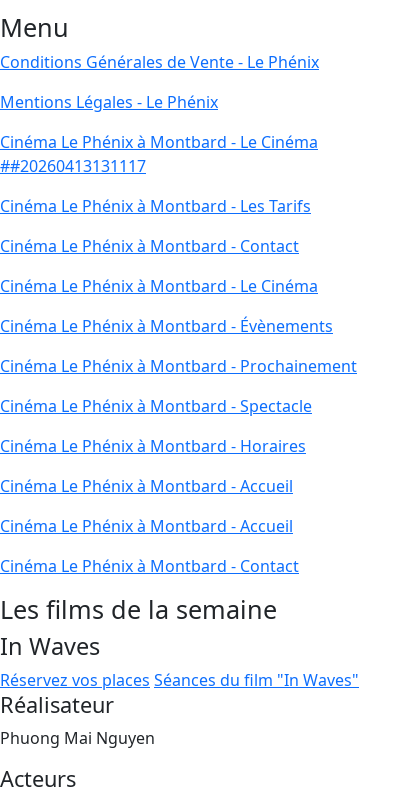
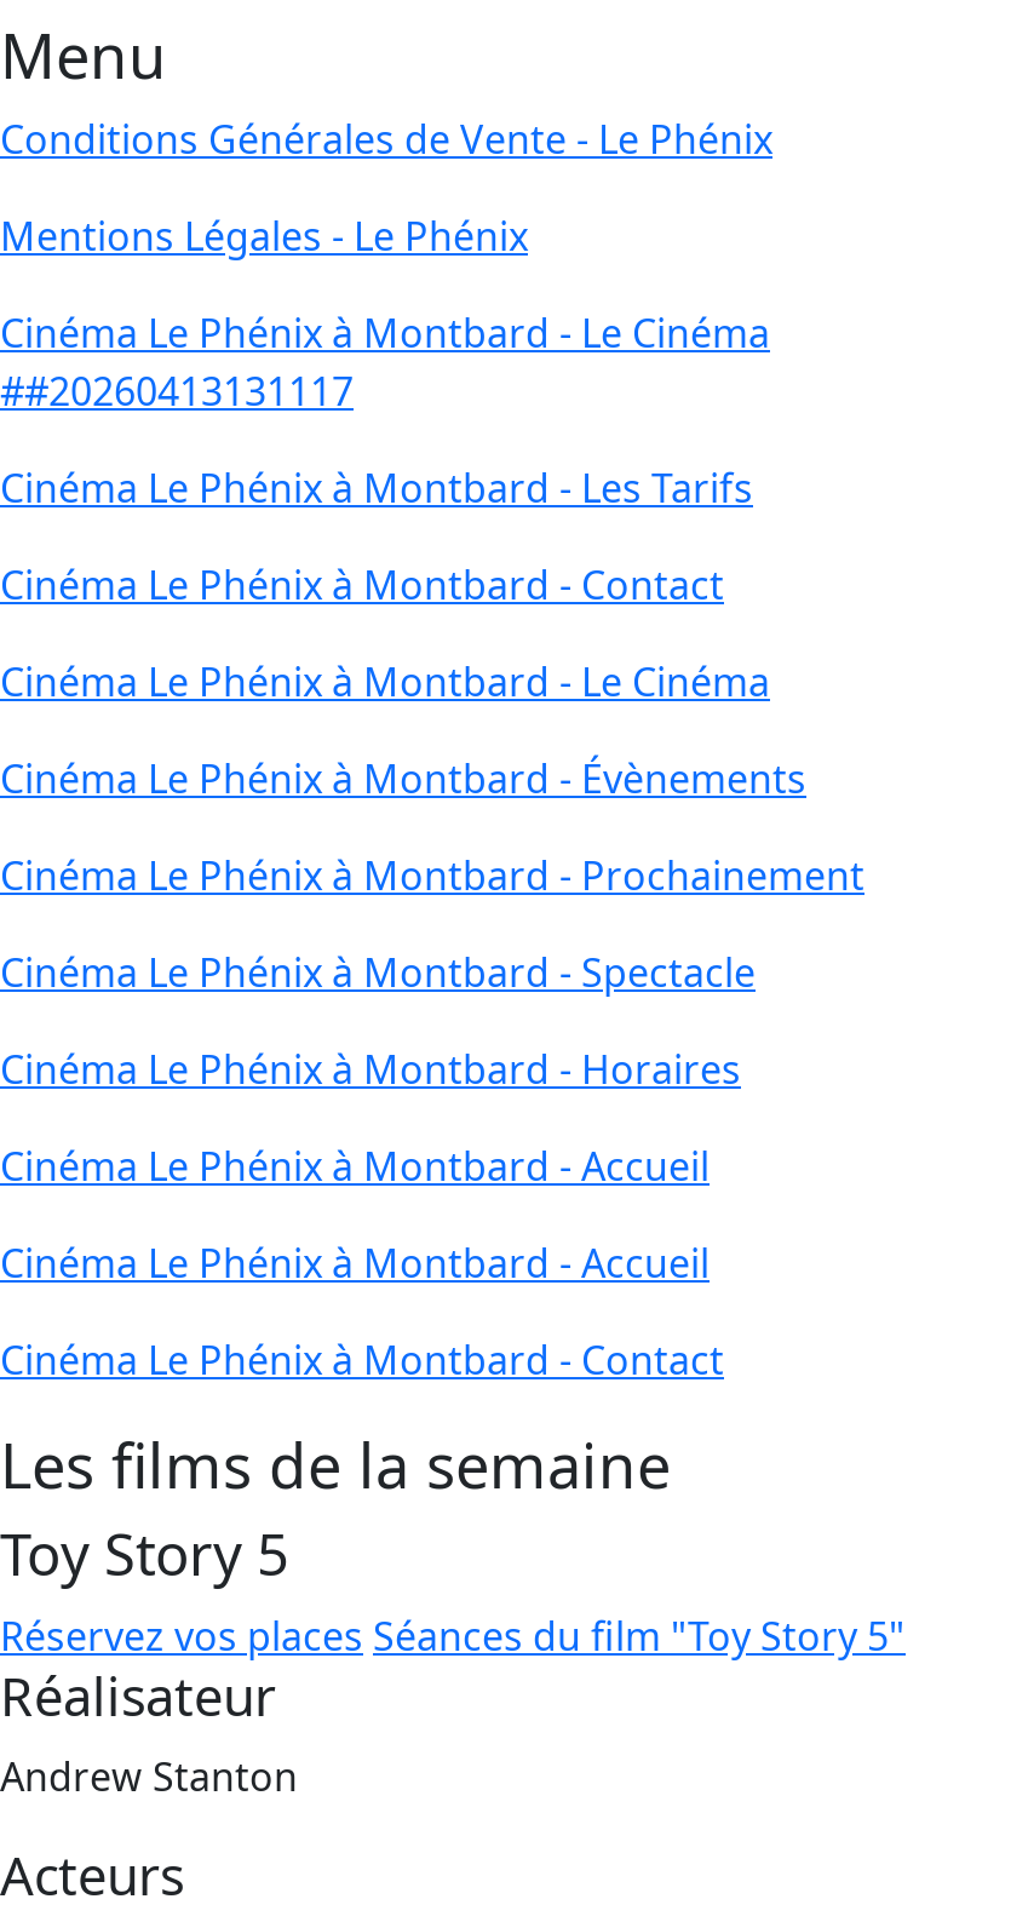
[0,630,359,691] In Waves | Réservez vos places Séances du film "In Waves" -> [0,1515,906,1663] Toy Story 5 | Réservez vos places Séances du film "Toy Story 5"
[0,727,155,749] Phuong Mai Nguyen -> [0,1750,298,1803] Andrew Stanton

